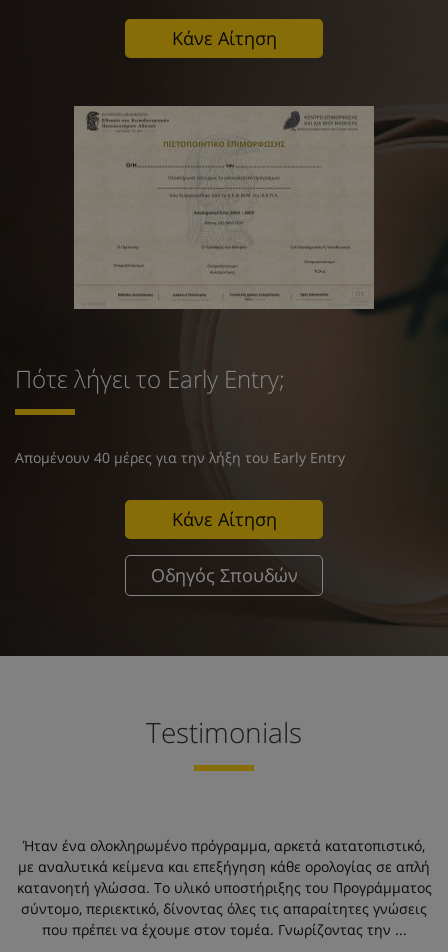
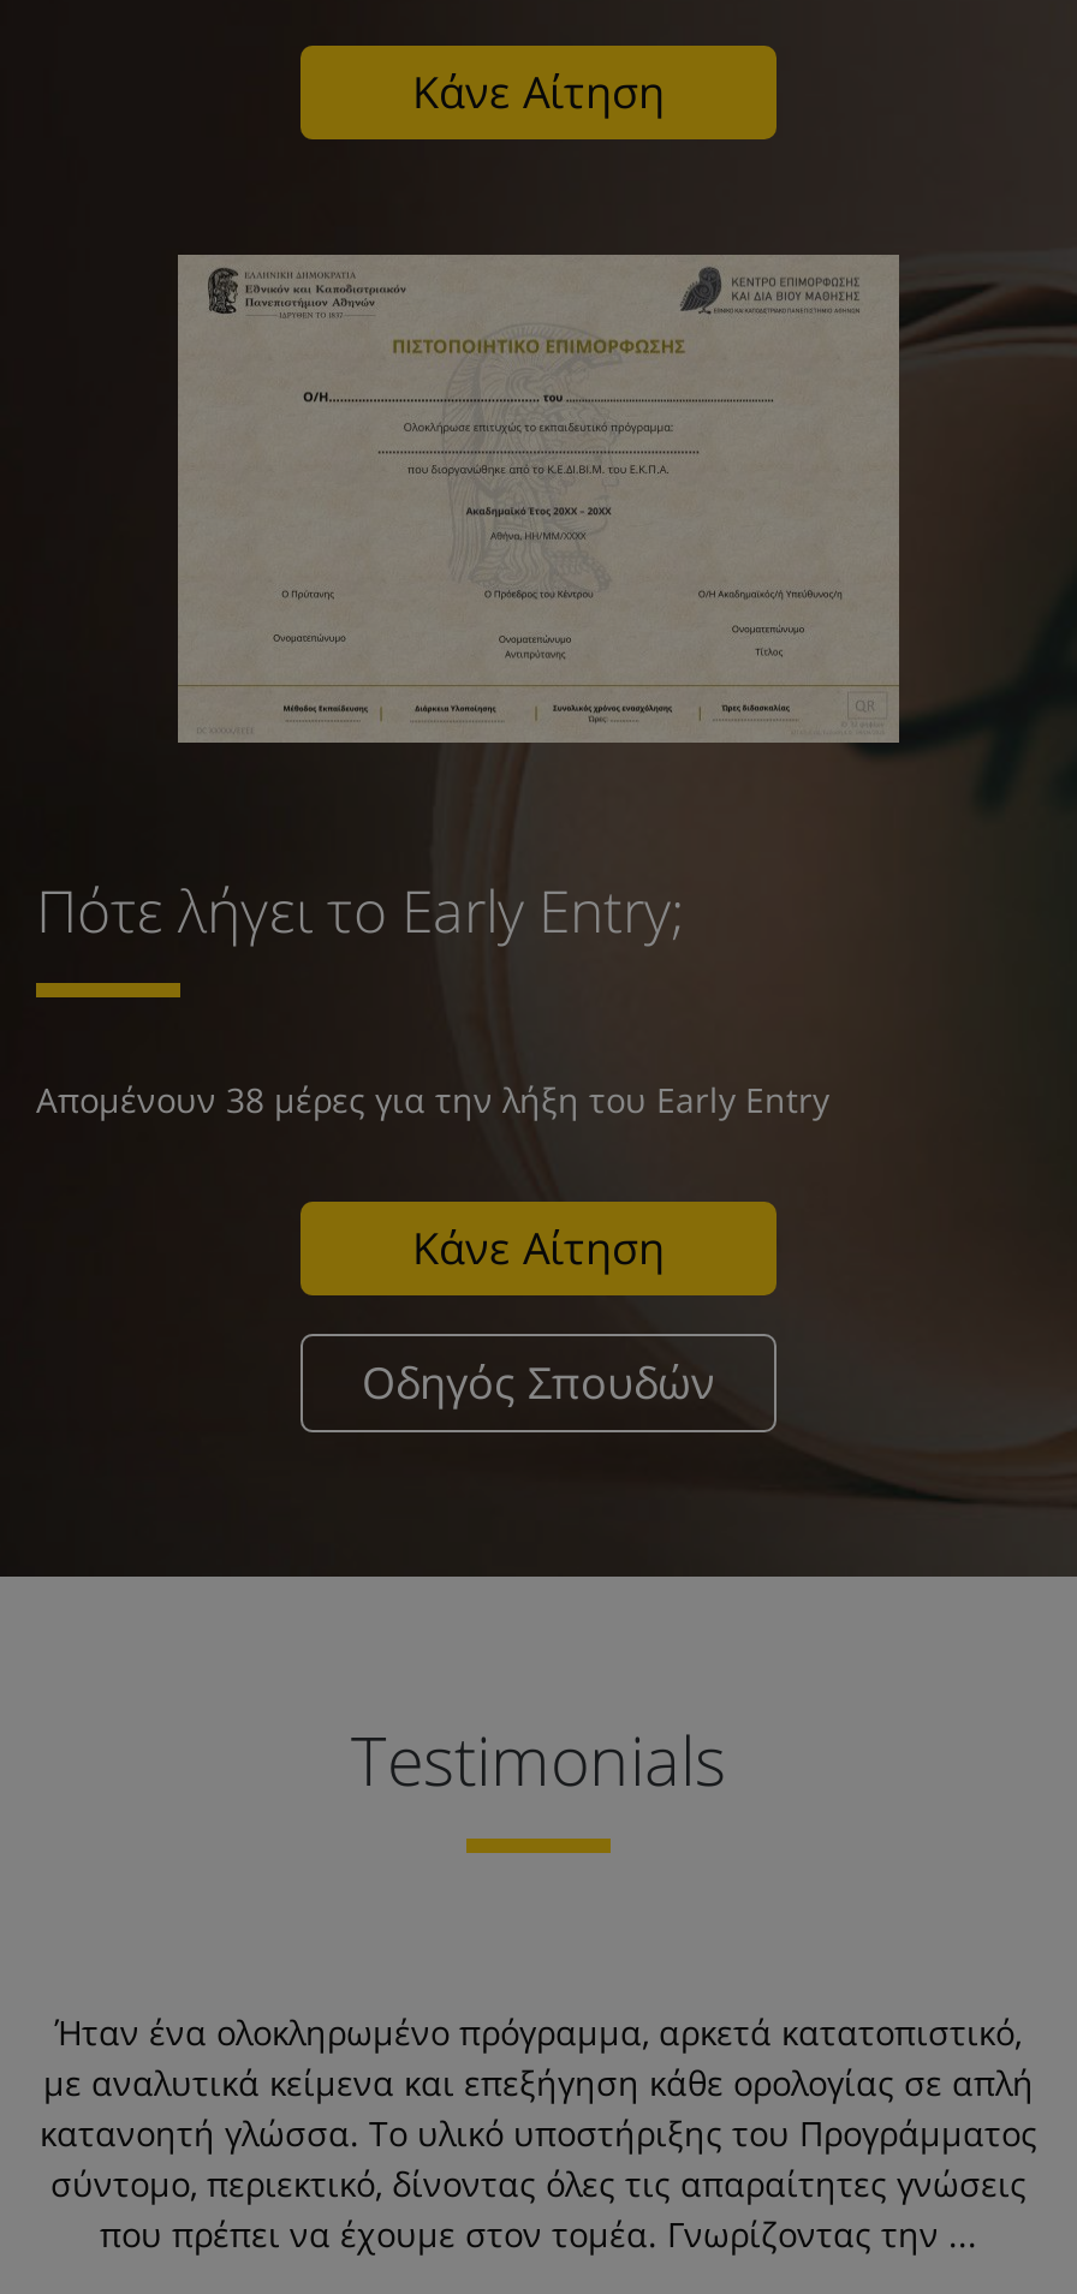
[15,448,345,467] Απομένουν 40 μέρες για την λήξη του Early Entry -> [36,1077,829,1122] Απομένουν 38 μέρες για την λήξη του Early Entry

